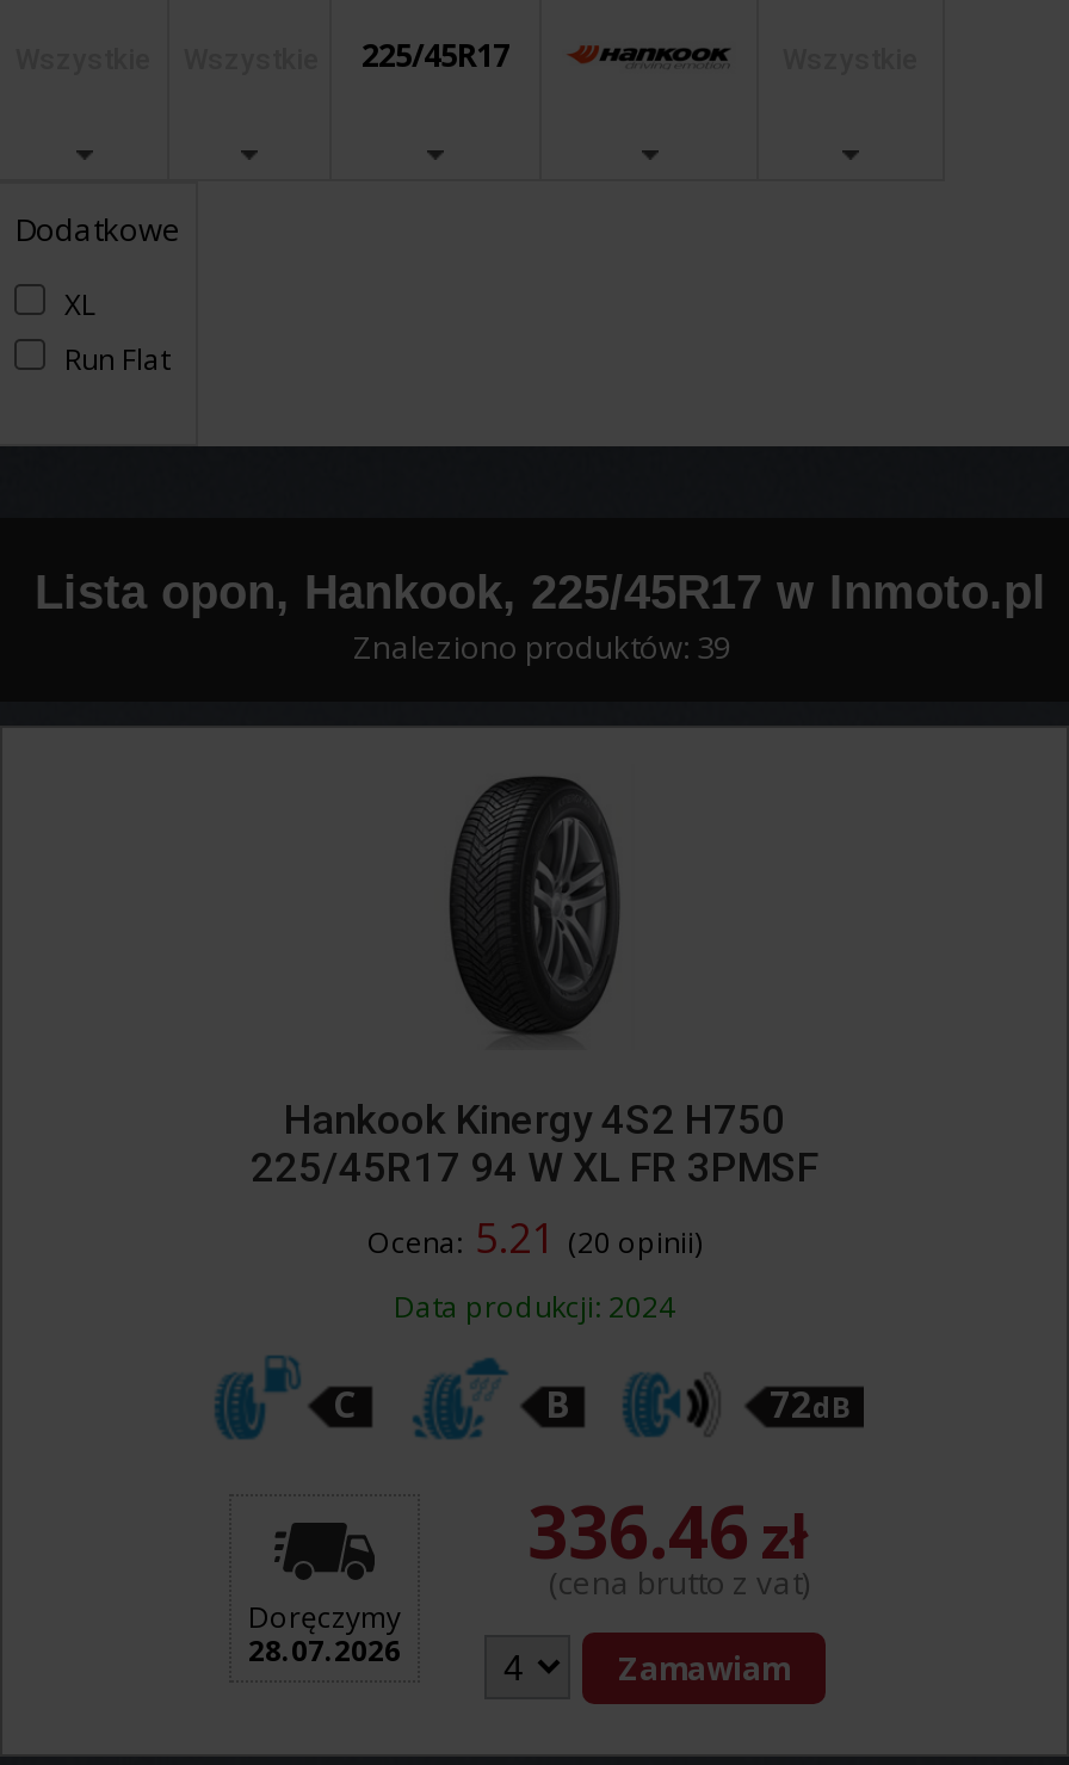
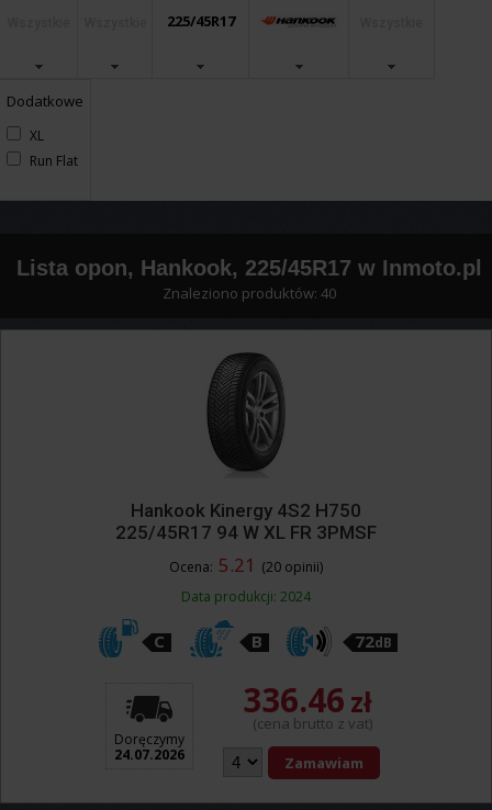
[353,625,730,668] Znaleziono produktów: 39 -> [163,283,336,303] Znaleziono produktów: 40
[248,1630,401,1671] 28.07.2026 -> [114,745,185,764] 24.07.2026

